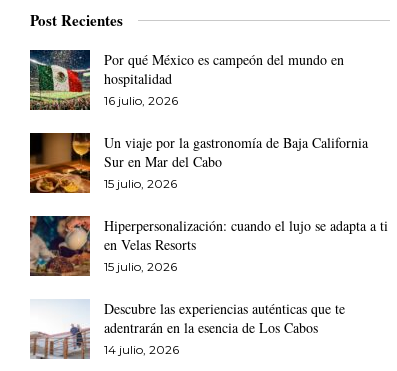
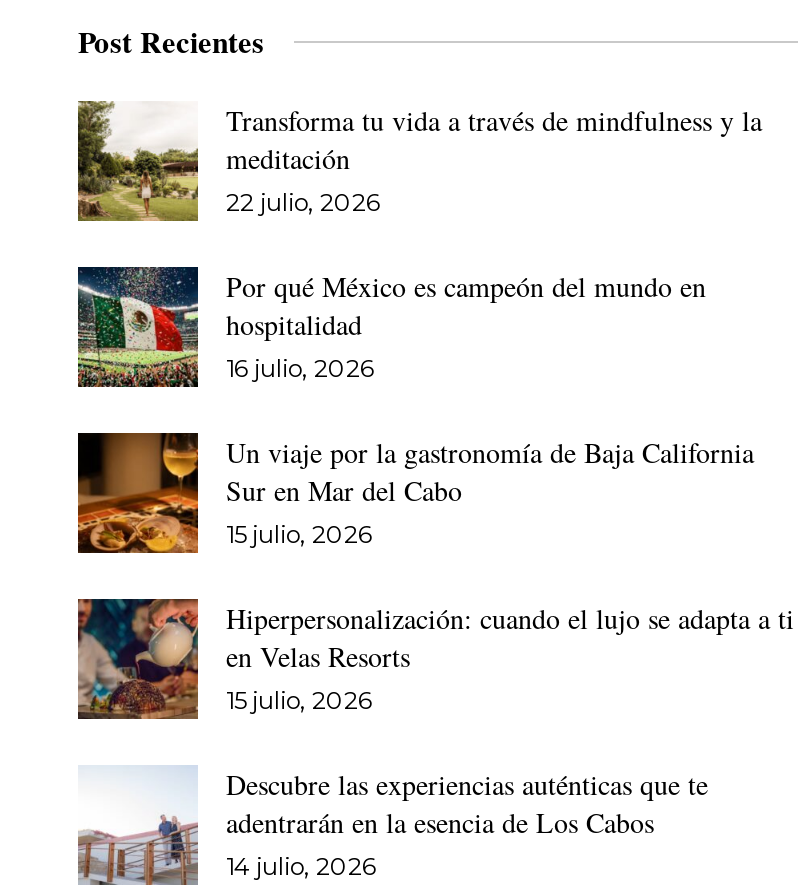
none -> [76,99,762,223] [image] | Transforma tu vida a través de mindfulness y la | meditación | 22 julio, 2026

